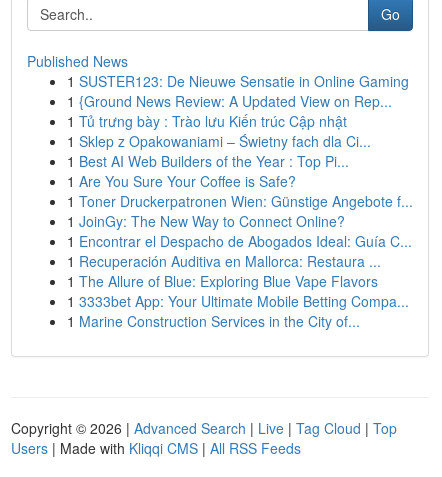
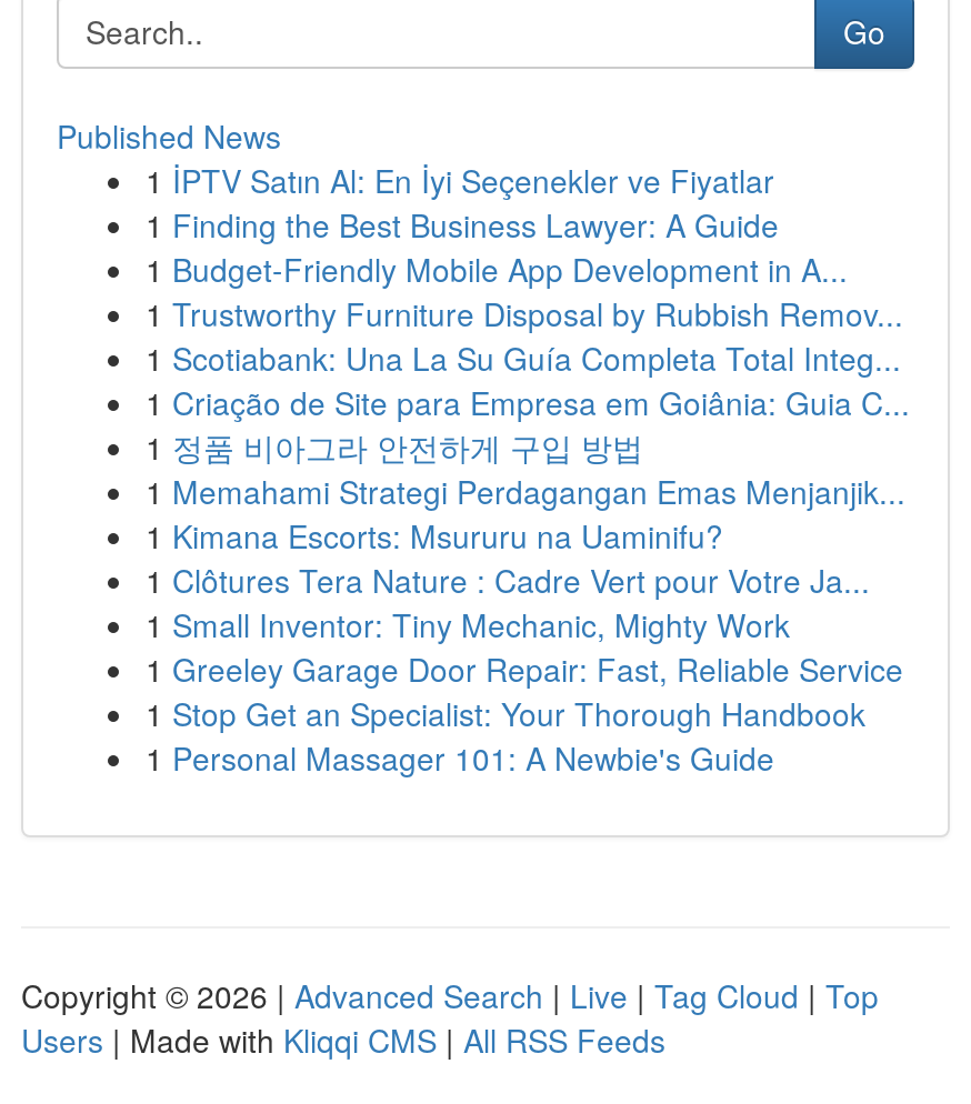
[67,71,413,331] 1 SUSTER123: De Nieuwe Sensatie in Online Gaming | 1 {Ground News Review: A Updated View on Rep... | 1 Tủ trưng bày : Trào lưu Kiến trúc Cập nhật | 1 Sklep z Opakowaniami – Świetny fach dla Ci... | 1 Best AI Web Builders of the Year : Top Pi... | 1 Are You Sure Your Coffee is Safe? | 1 Toner Druckerpatronen Wien: Günstige Angebote f... | 1 JoinGy: The New Way to Connect Online? | 1 Encontrar el Despacho de Abogados Ideal: Guía C... | 1 Recuperación Auditiva en Mallorca: Restaura ... | 1 The Allure of Blue: Exploring Blue Vape Flavors | 1 3333bet App: Your Ultimate Mobile Betting Compa... | 1 Marine Construction Services in the City of... -> [146,158,910,780] 1 İPTV Satın Al: En İyi Seçenekler ve Fiyatlar | 1 Finding the Best Business Lawyer: A Guide | 1 Budget-Friendly Mobile App Development in A... | 1 Trustworthy Furniture Disposal by Rubbish Remov... | 1 Scotiabank: Una La Su Guía Completa Total Integ... | 1 Criação de Site para Empresa em Goiânia: Guia C... | 1 정품 비아그라 안전하게 구입 방법 | 1 Memahami Strategi Perdagangan Emas Menjanjik... | 1 Kimana Escorts: Msururu na Uaminifu? | 1 Clôtures Tera Nature : Cadre Vert pour Votre Ja... | 1 Small Inventor: Tiny Mechanic, Mighty Work | 1 Greeley Garage Door Repair: Fast, Reliable Service | 1 Stop Get an Specialist: Your Thorough Handbook | 1 Personal Massager 101: A Newbie's Guide

